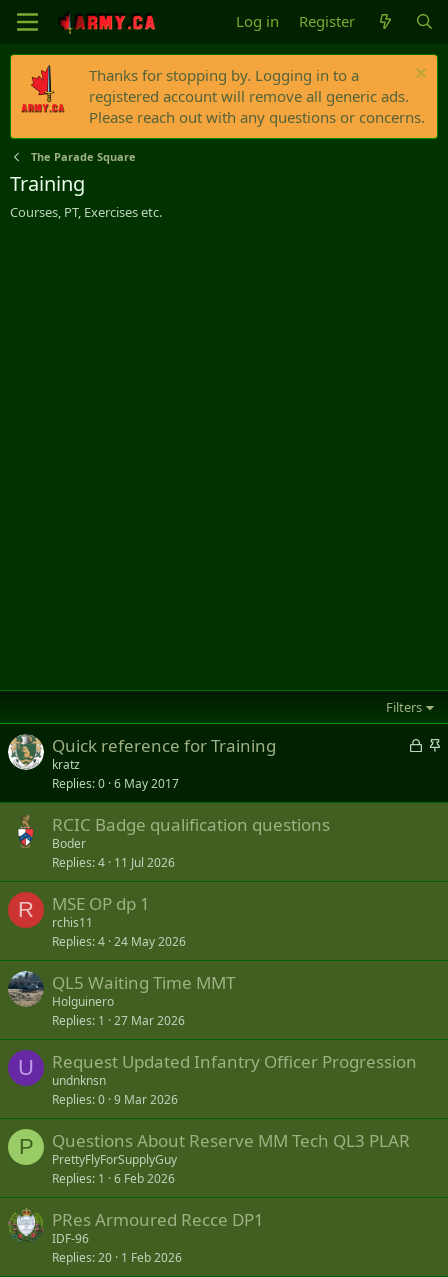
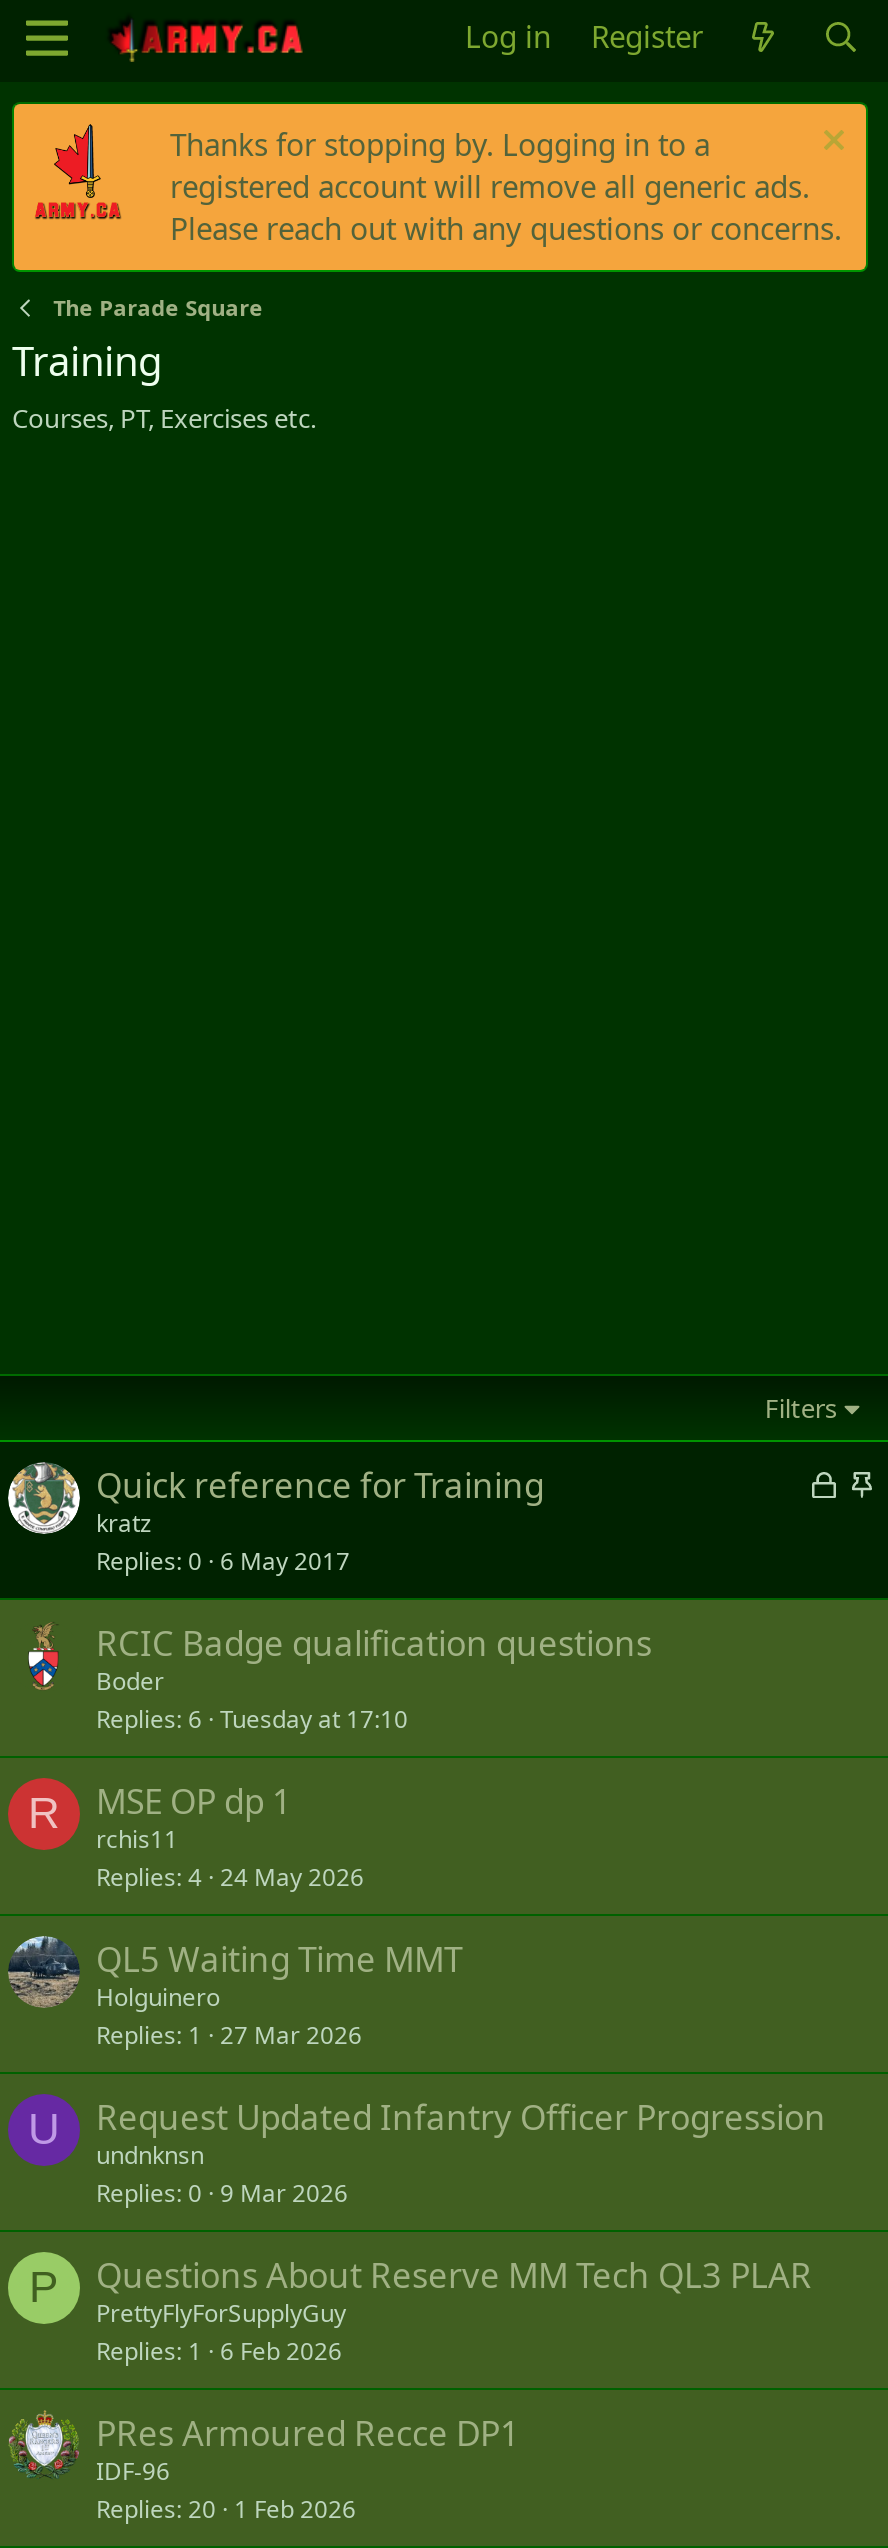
[52,854,175,871] Replies 4 11 Jul 2026 -> [96,1702,408,1736] Replies 6 Tuesday at 17:10

